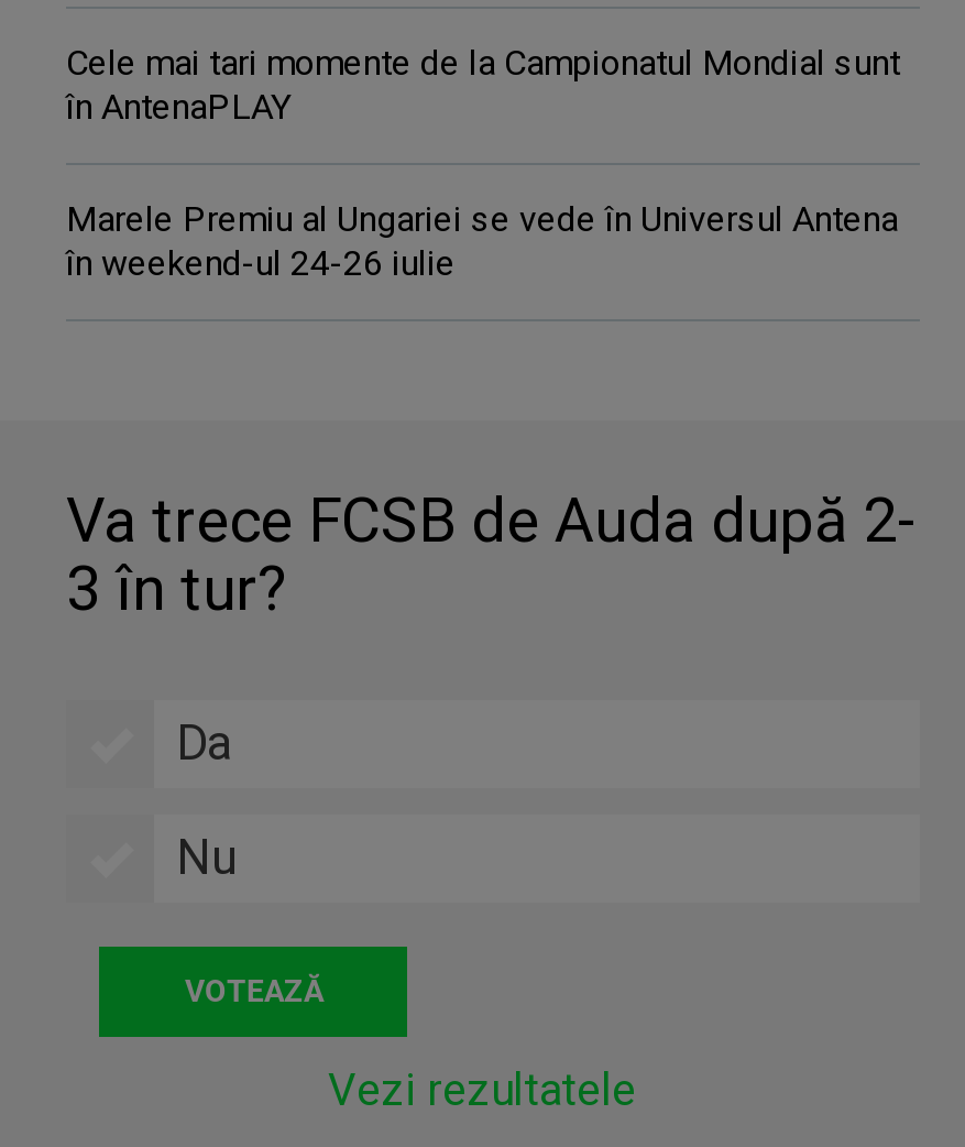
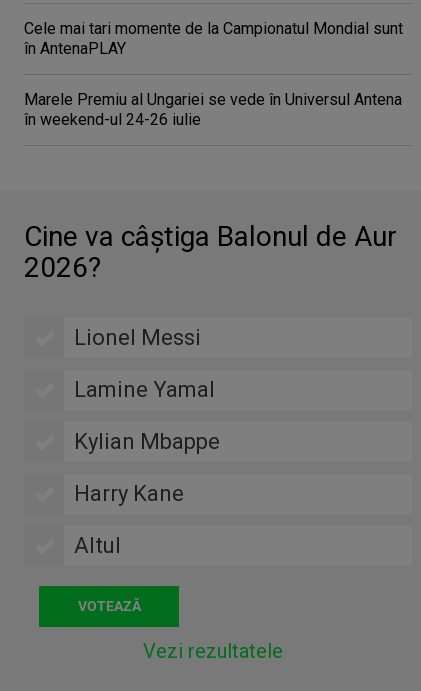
[66,485,918,886] Va trece FCSB de Auda după 2- | 3 în tur? | Da | Nu -> [24,220,397,558] Cine va câştiga Balonul de Aur | 2026? | Lionel Messi | Lamine Yamal | Kylian Mbappe | Harry Kane | Altul

